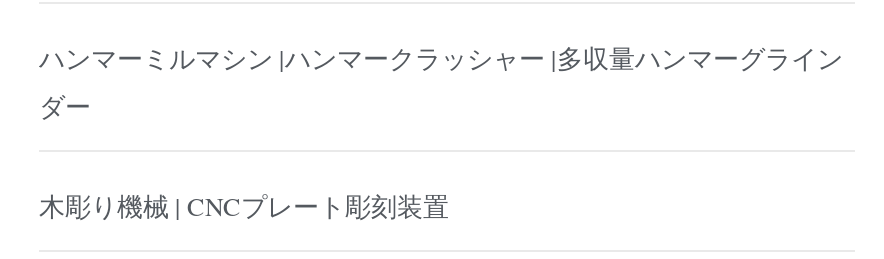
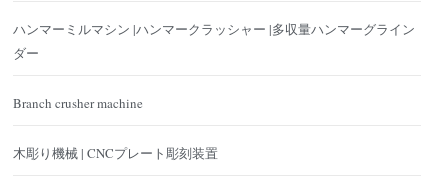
none -> [13,94,143,112] Branch crusher machine

